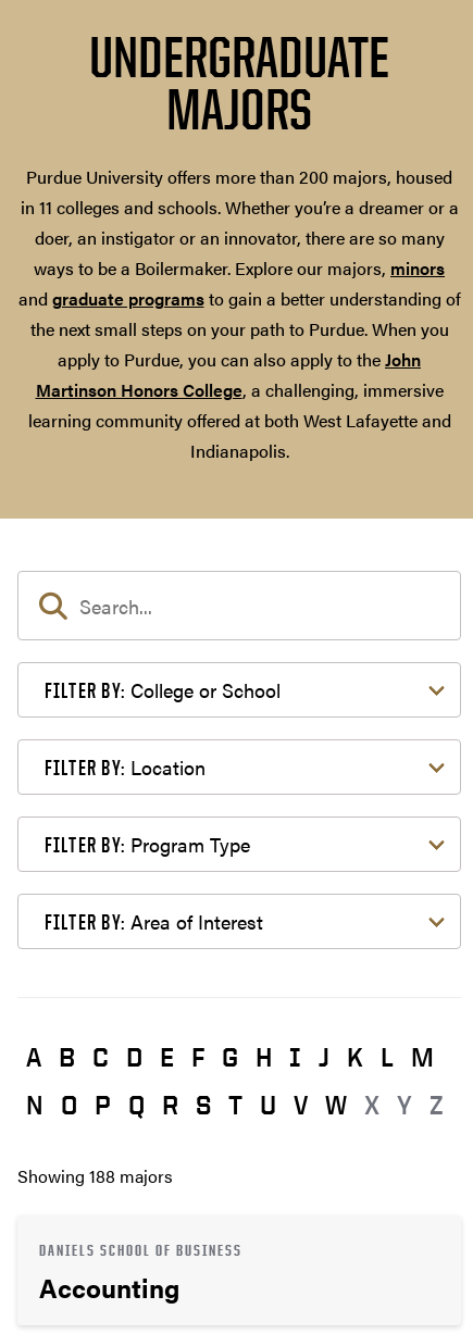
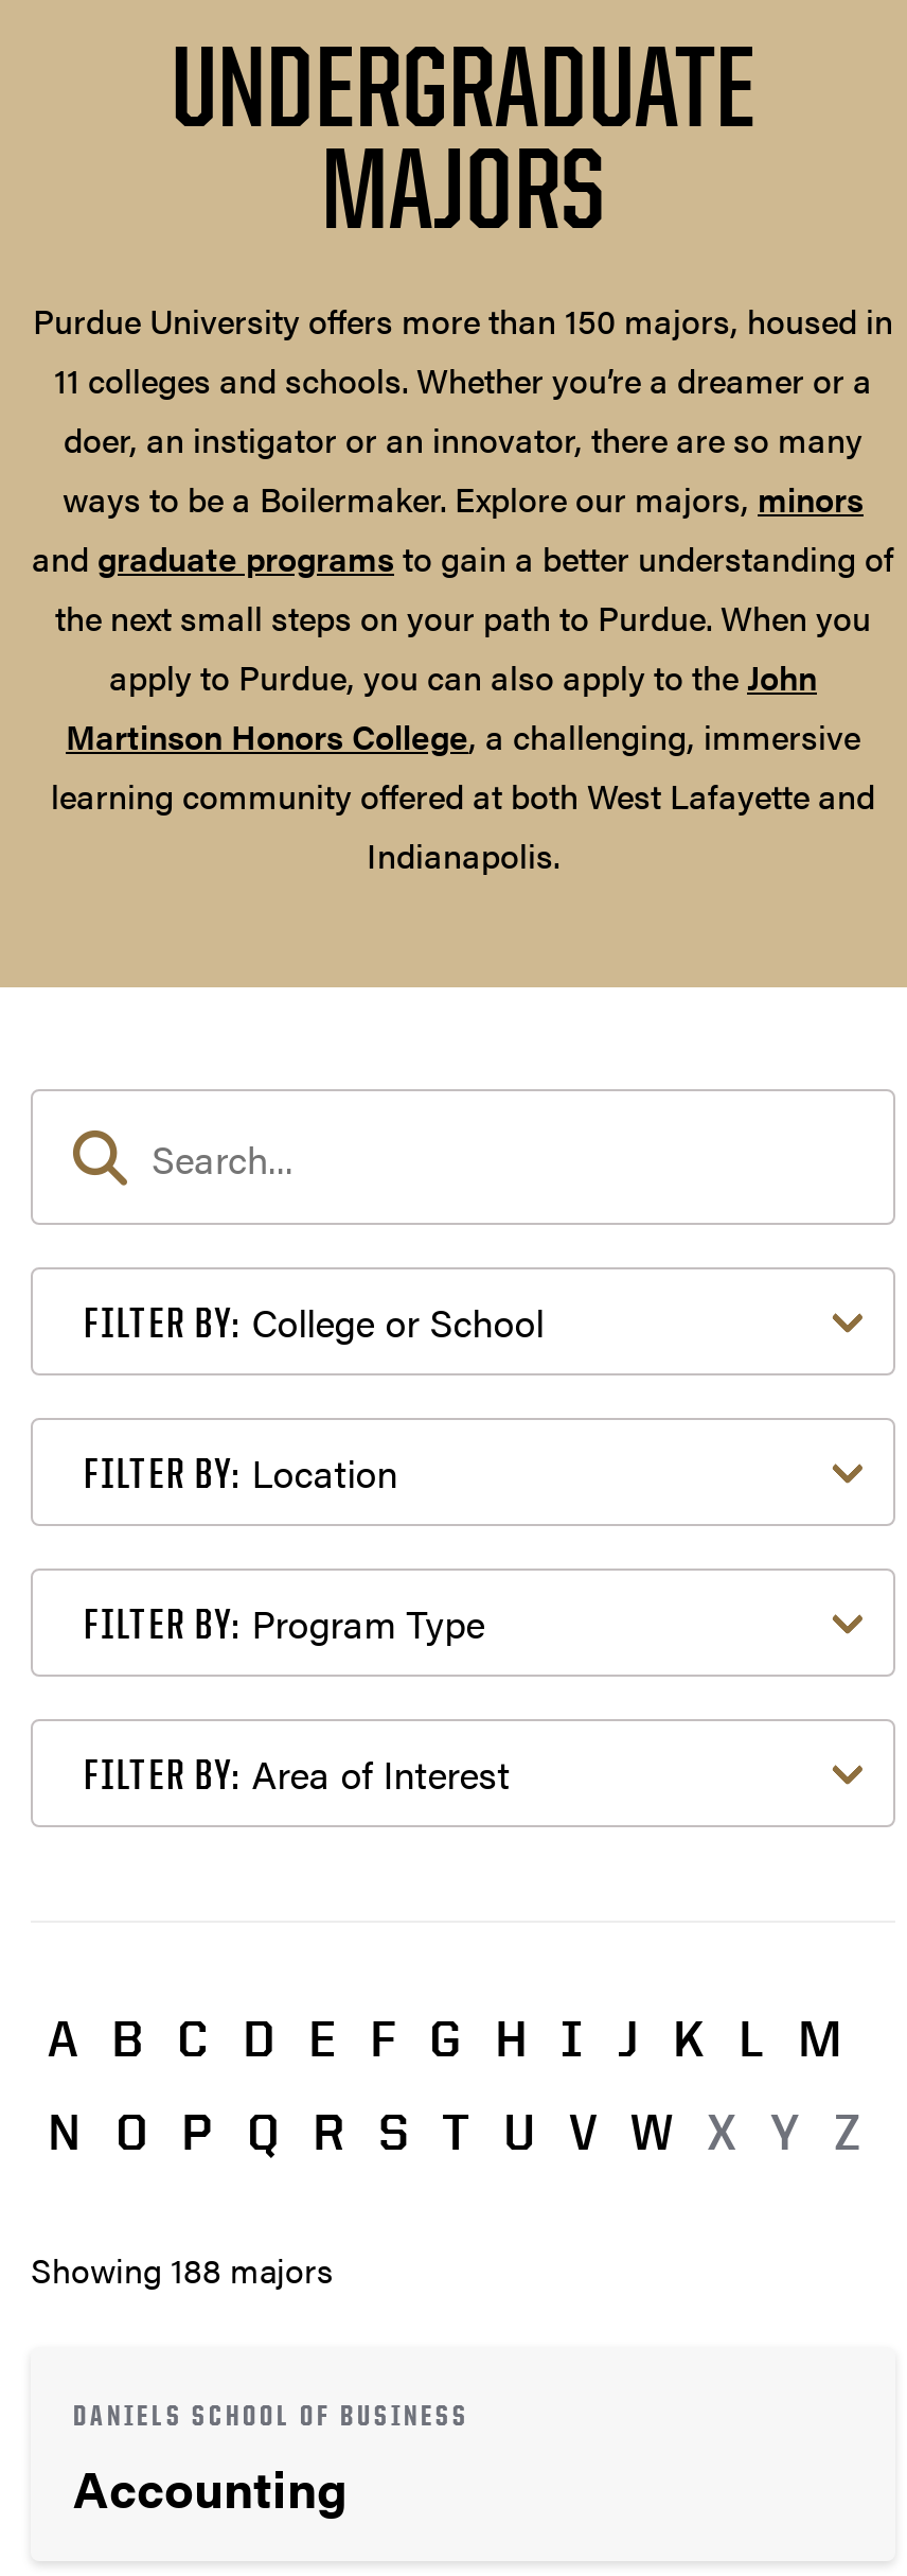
[20,164,458,220] Purdue University offers more than 200 majors, housed | in 11 colleges and schools. Whether you’re a dreamer or a -> [33,296,893,404] Purdue University offers more than 150 majors, housed in | 11 colleges and schools. Whether you’re a dreamer or a

